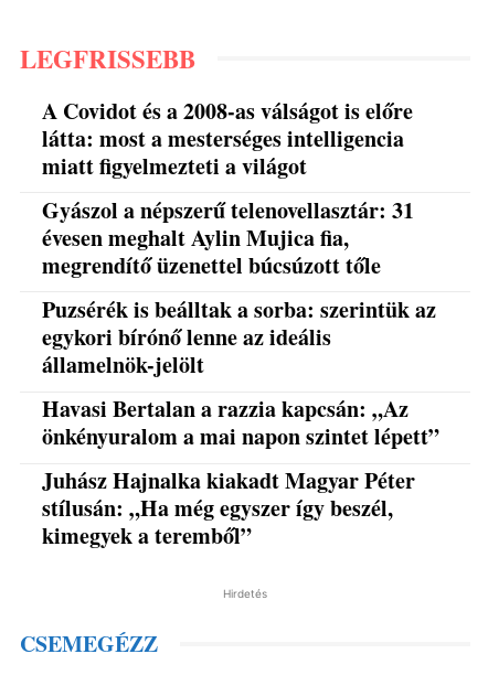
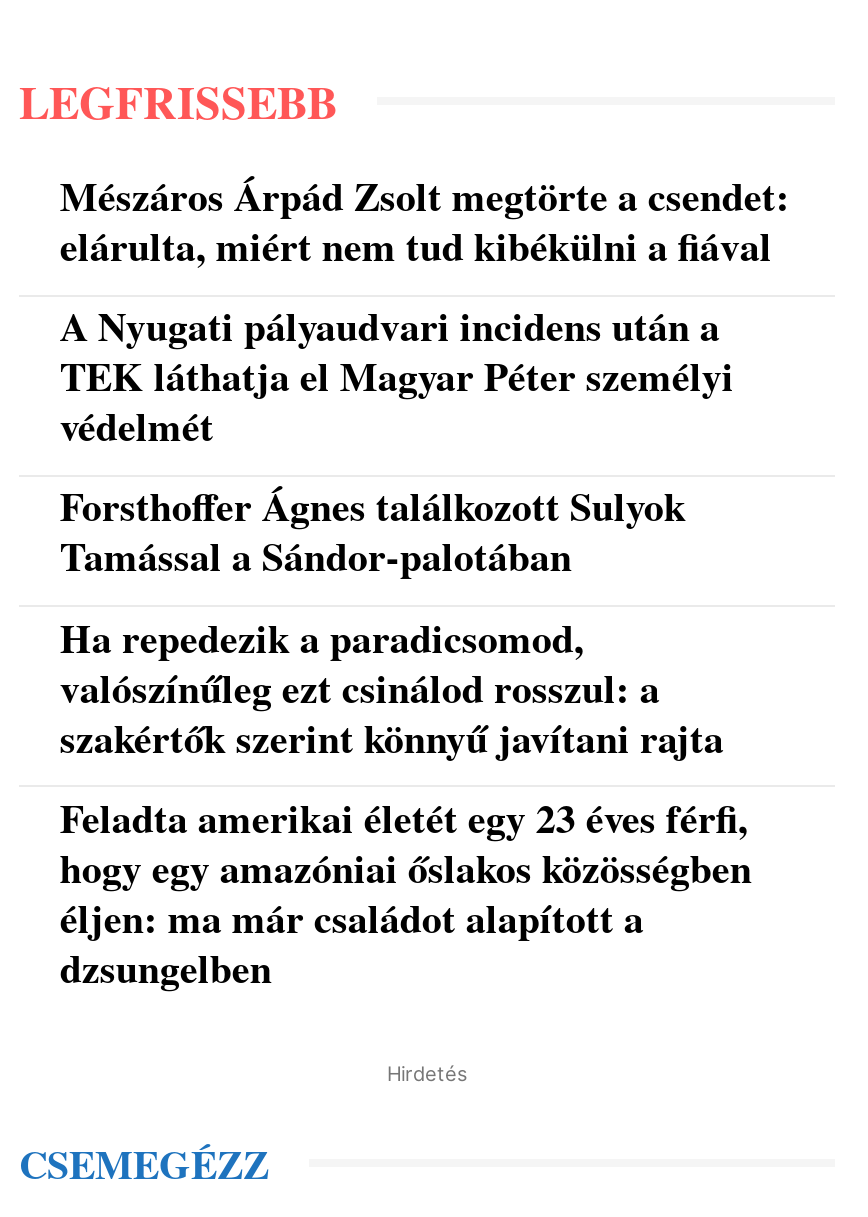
[42,95,440,552] A Covidot és a 2008-as válságot is előre | látta: most a mesterséges intelligencia | miatt figyelmezteti a világot | Gyászol a népszerű telenovellasztár: 31 | évesen meghalt Aylin Mujica fia, | megrendítő üzenettel búcsúzott tőle | Puzsérék is beálltak a sorba: szerintük az | egykori bírónő lenne az ideális | államelnök-jelölt | Havasi Bertalan a razzia kapcsán: „Az | önkényuralom a mai napon szintet lépett” | Juhász Hajnalka kiakadt Magyar Péter | stílusán: „Ha még egyszer így beszél, | kimegyek a teremből” -> [60,167,790,997] Mészáros Árpád Zsolt megtörte a csendet: | elárulta, miért nem tud kibékülni a fiával | A Nyugati pályaudvari incidens után a | TEK láthatja el Magyar Péter személyi | védelmét | Forsthoffer Ágnes találkozott Sulyok | Tamással a Sándor-palotában | Ha repedezik a paradicsomod, | valószínűleg ezt csinálod rosszul: a | szakértők szerint könnyű javítani rajta | Feladta amerikai életét egy 23 éves férfi, | hogy egy amazóniai őslakos közösségben | éljen: ma már családot alapított a | dzsungelben

